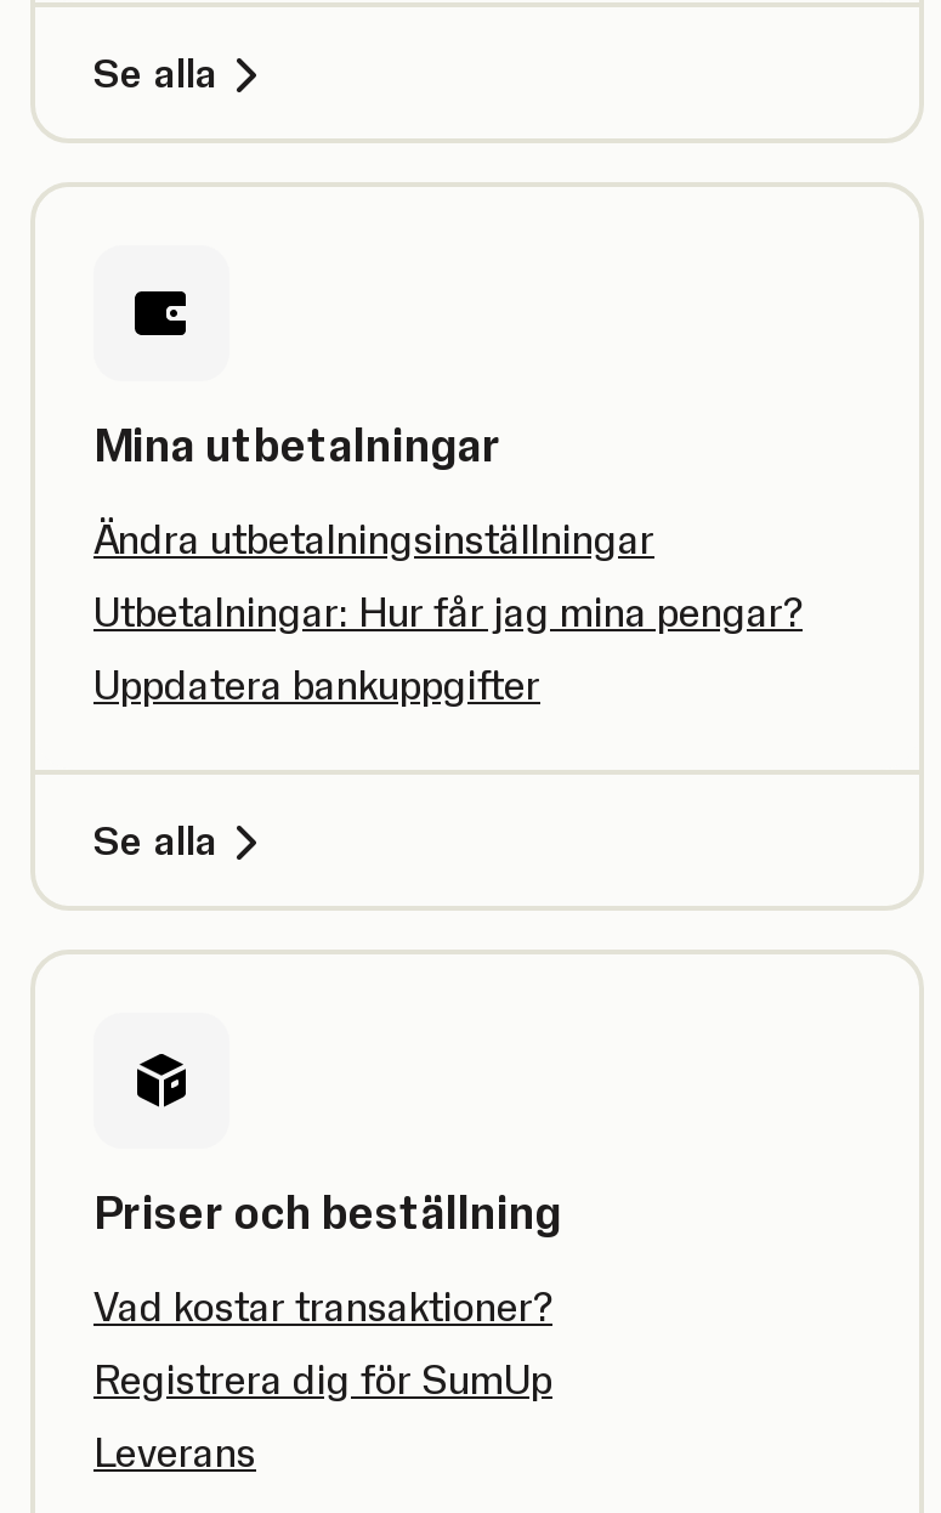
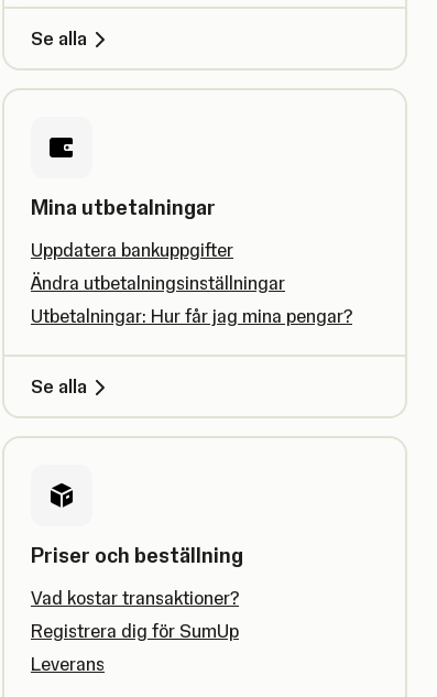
moved [93,515,803,636] -> [31,272,352,327]: Ändra utbetalningsinställningar | Utbetalningar: Hur får jag mina pengar?
moved [93,661,540,709] -> [31,239,233,261]: Uppdatera bankuppgifter

